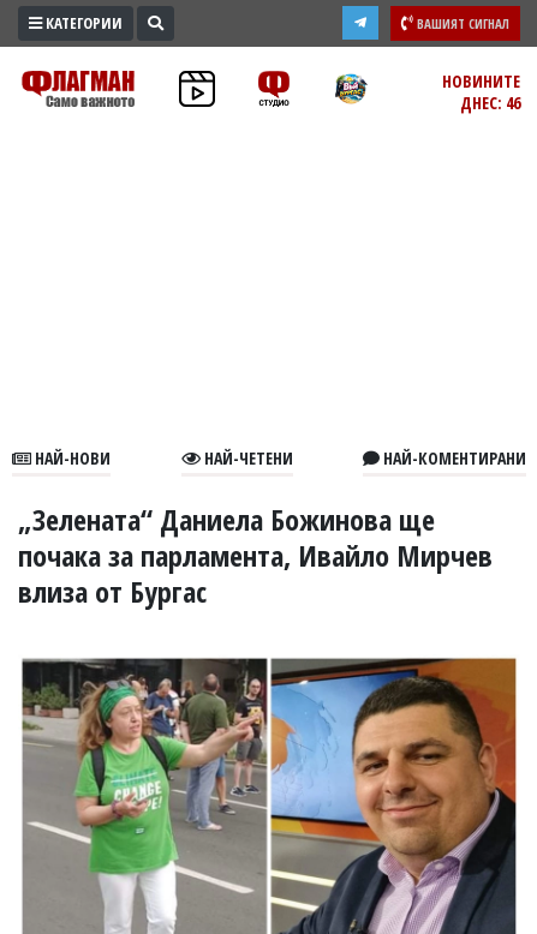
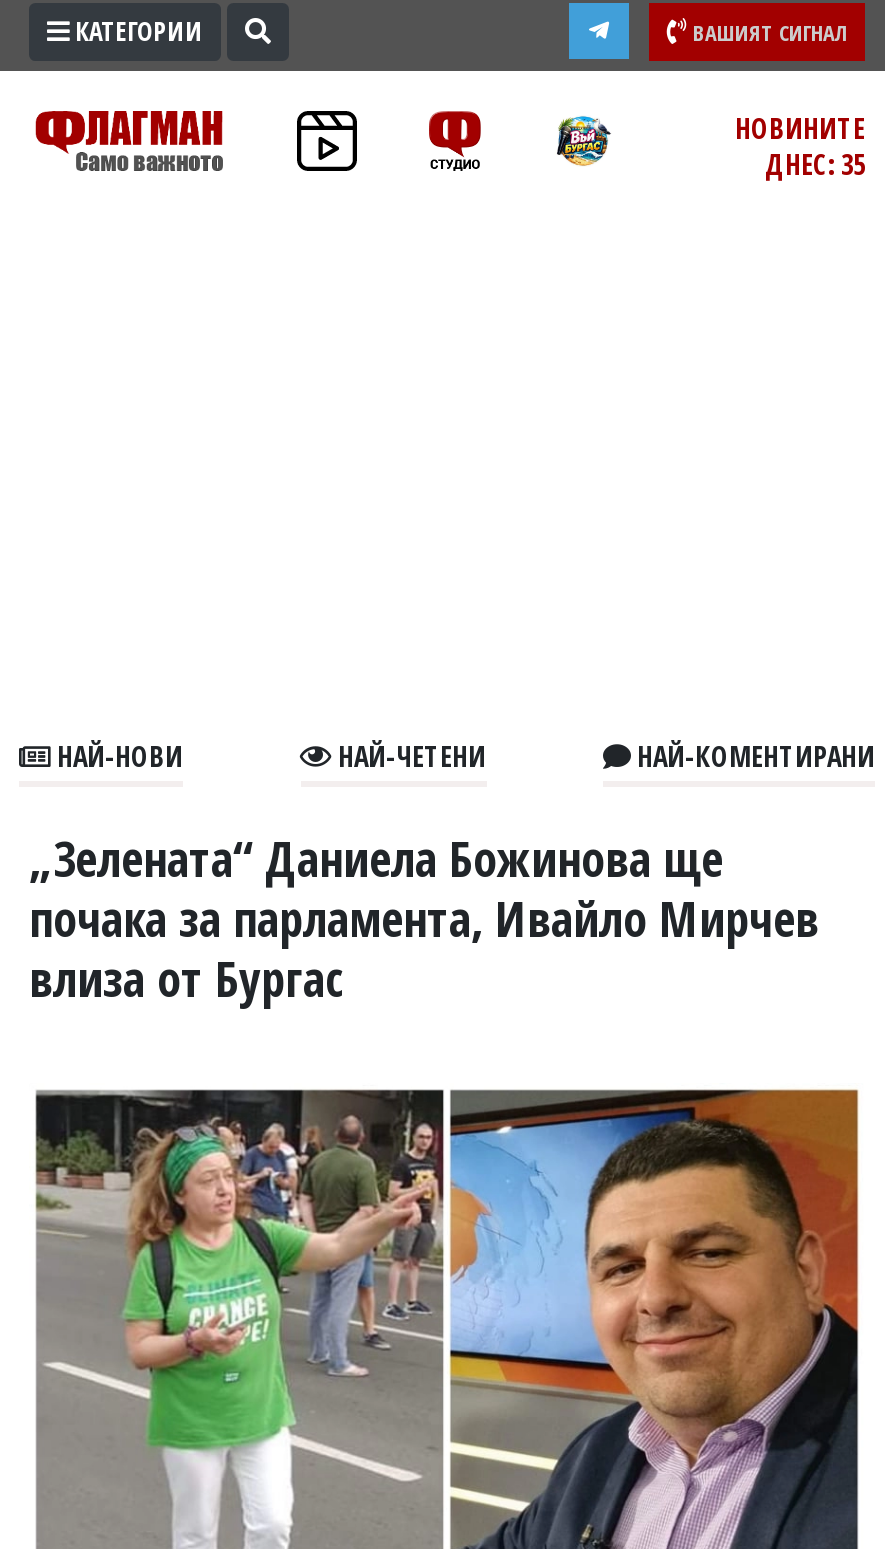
[460,91,520,114] ДНЕС: 46 -> [765,145,865,183] ДНЕС: 35

